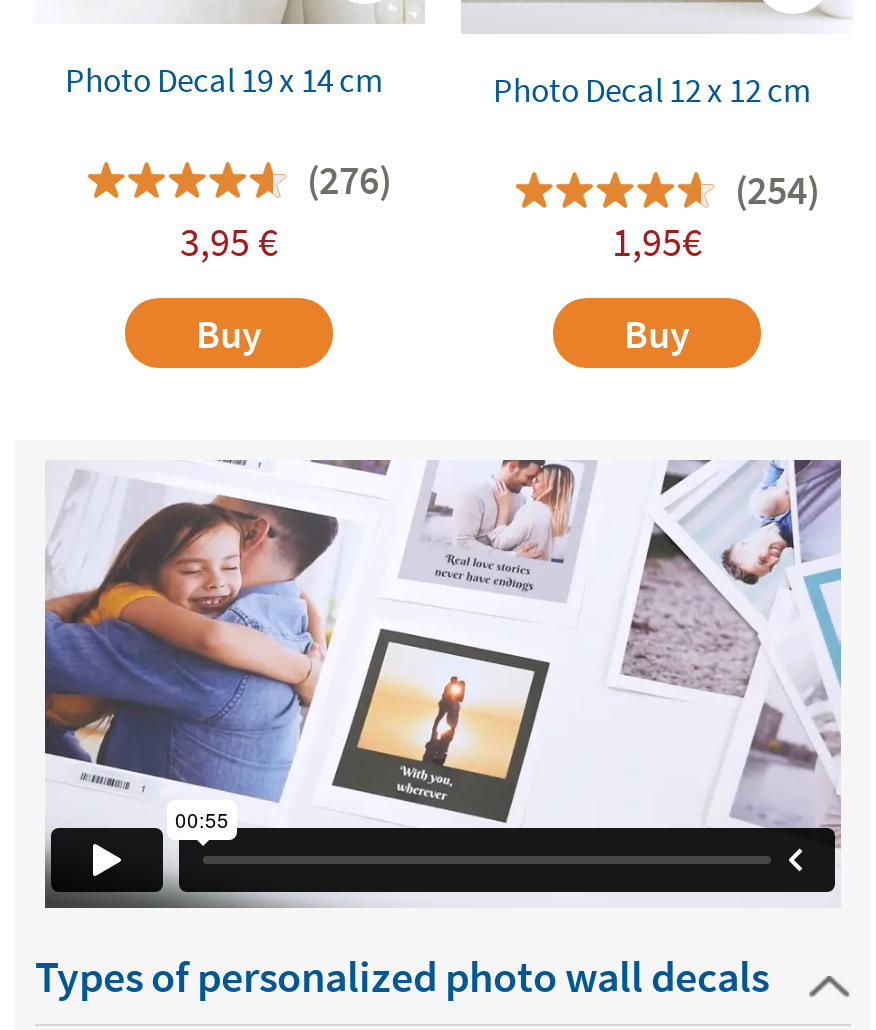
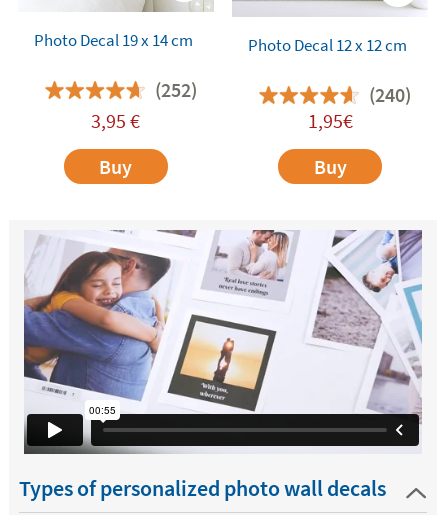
[307,153,391,203] (276) -> [155,77,197,102] (252)
[735,163,819,213] (254) -> [369,82,411,107] (240)

